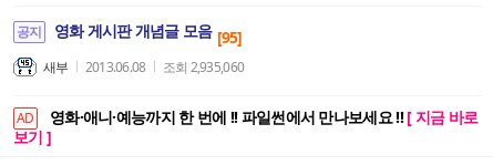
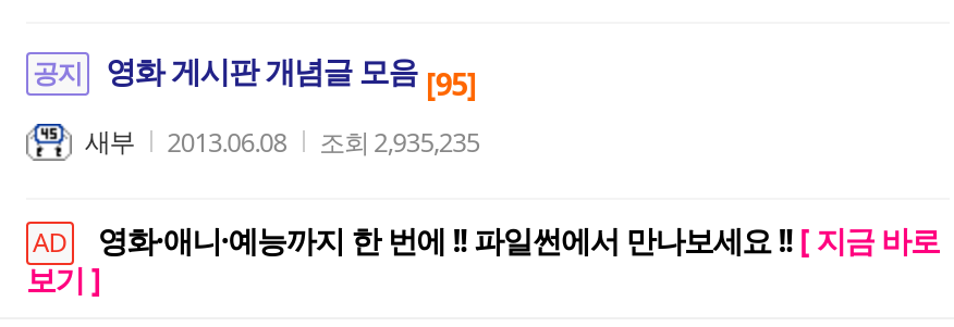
[43,57,244,76] 새부 2013.06.08 조회 2,935,060 -> [85,123,480,160] 새부 2013.06.08 조회 2,935,235

